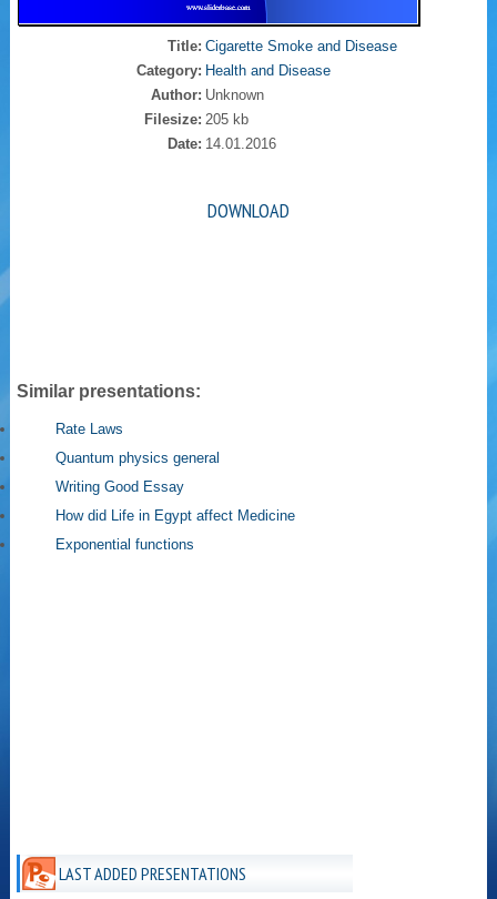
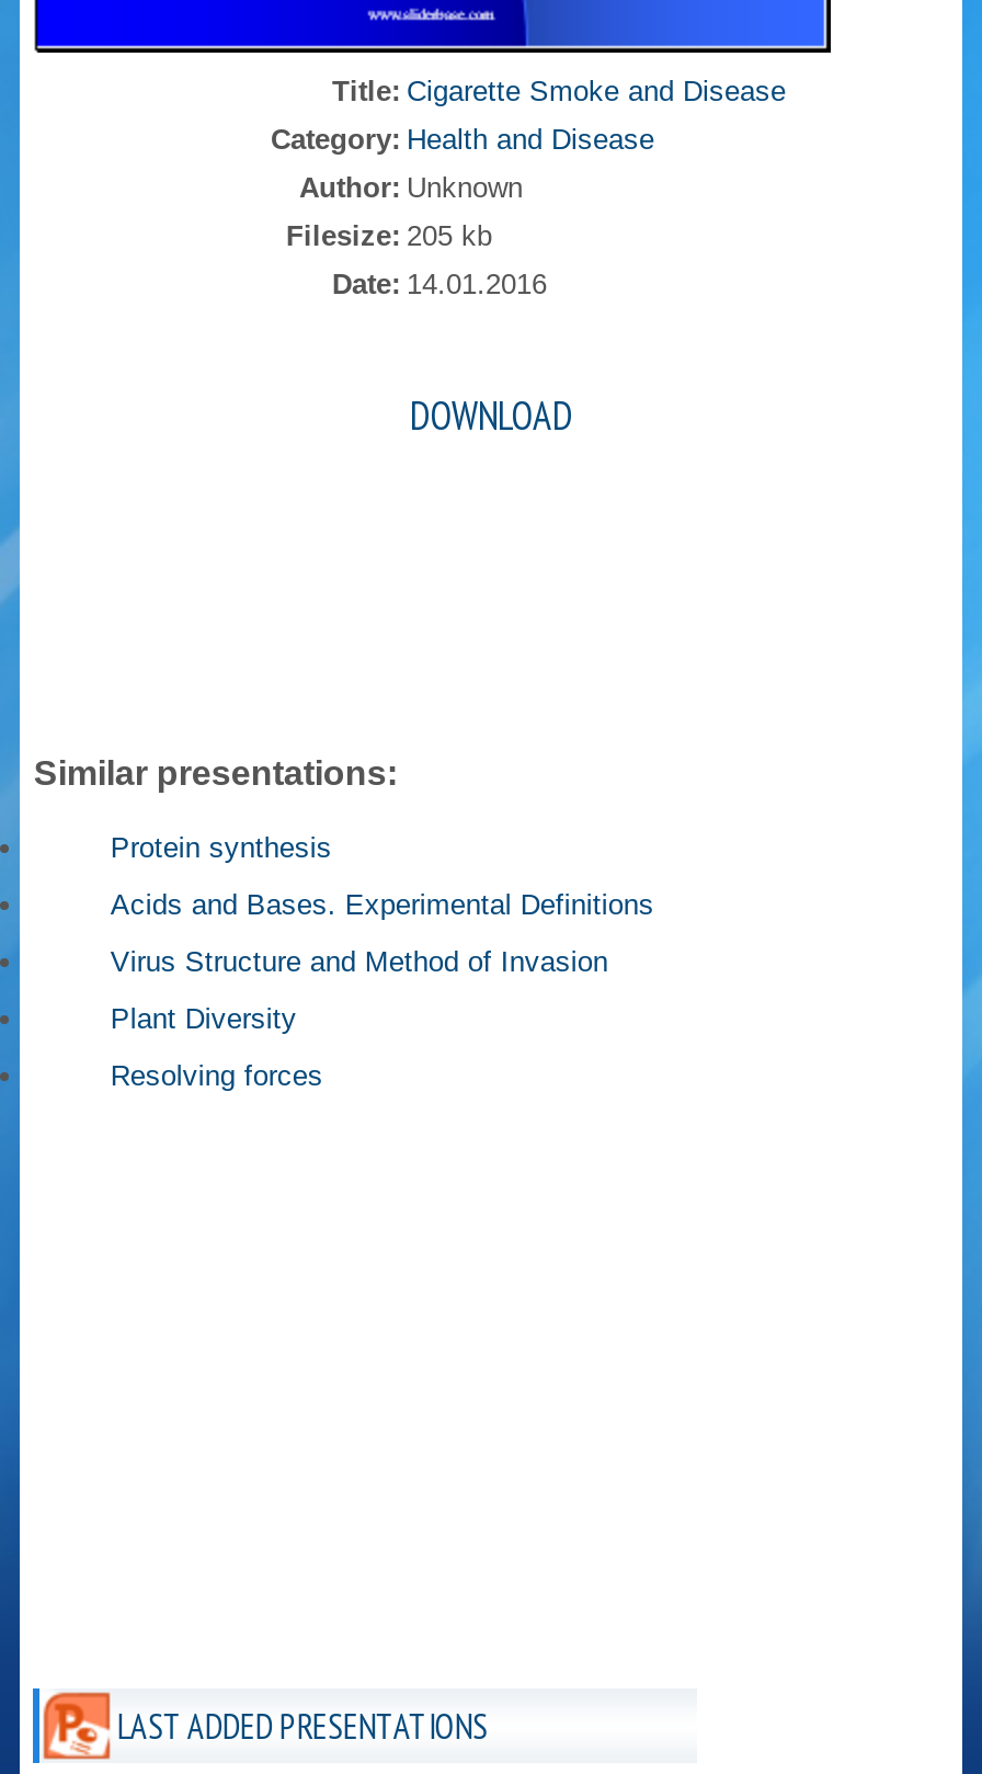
[56,421,124,438] Rate Laws -> [110,832,332,865] Protein synthesis
[56,450,220,467] Quantum physics general -> [110,889,654,922] Acids and Bases. Experimental Definitions
[56,479,185,495] Writing Good Essay -> [110,946,608,979] Virus Structure and Method of Invasion
[56,508,296,524] How did Life in Egypt affect Medicine -> [110,1003,297,1036] Plant Diversity
[56,537,195,553] Exponential functions -> [110,1060,323,1093] Resolving forces

